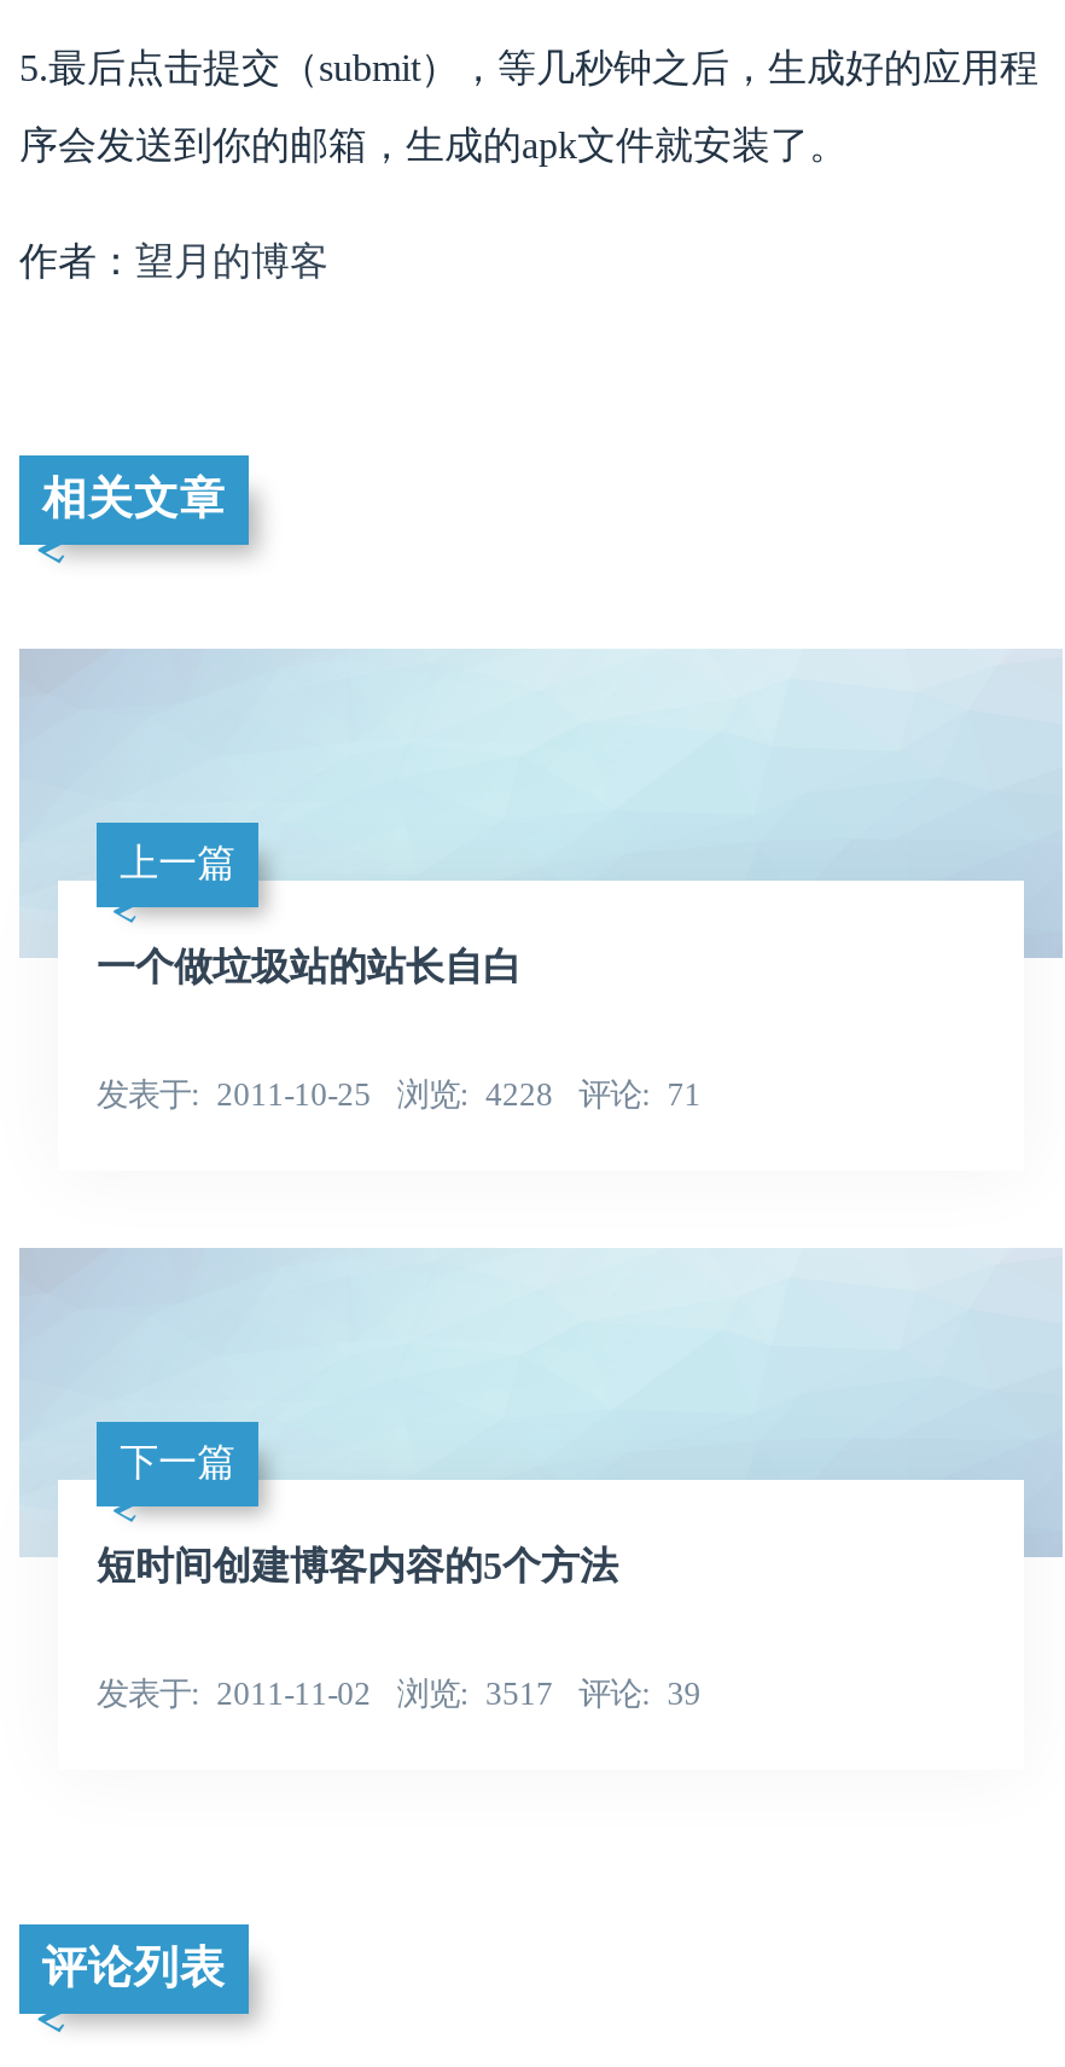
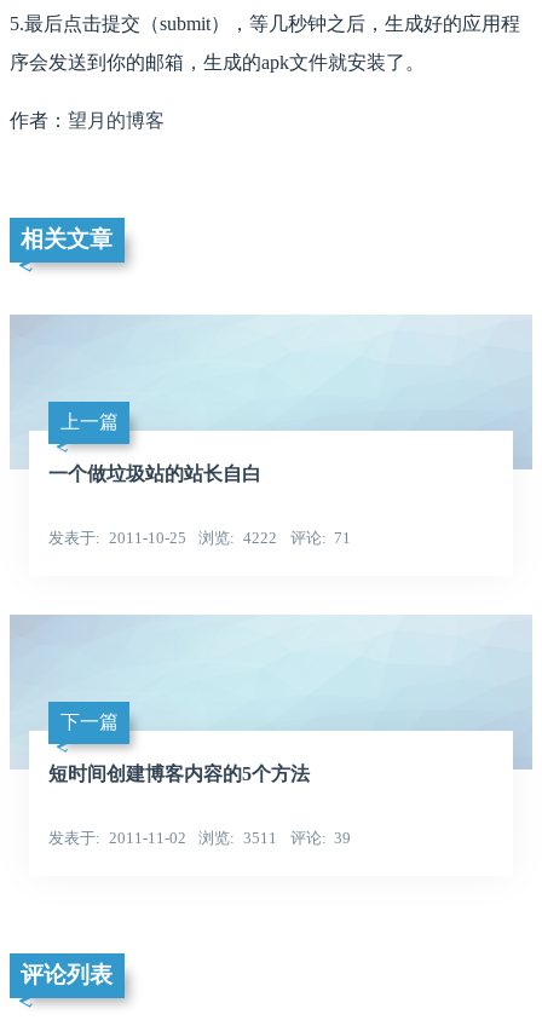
[97,1076,701,1112] 发表于 2011-10-25 浏览 4228 评论 71 -> [48,529,351,547] 发表于 2011-10-25 浏览 4222 评论 71
[97,1675,701,1712] 发表于 2011-11-02 浏览 3517 评论 39 -> [48,829,351,847] 发表于 2011-11-02 浏览 3511 评论 39

